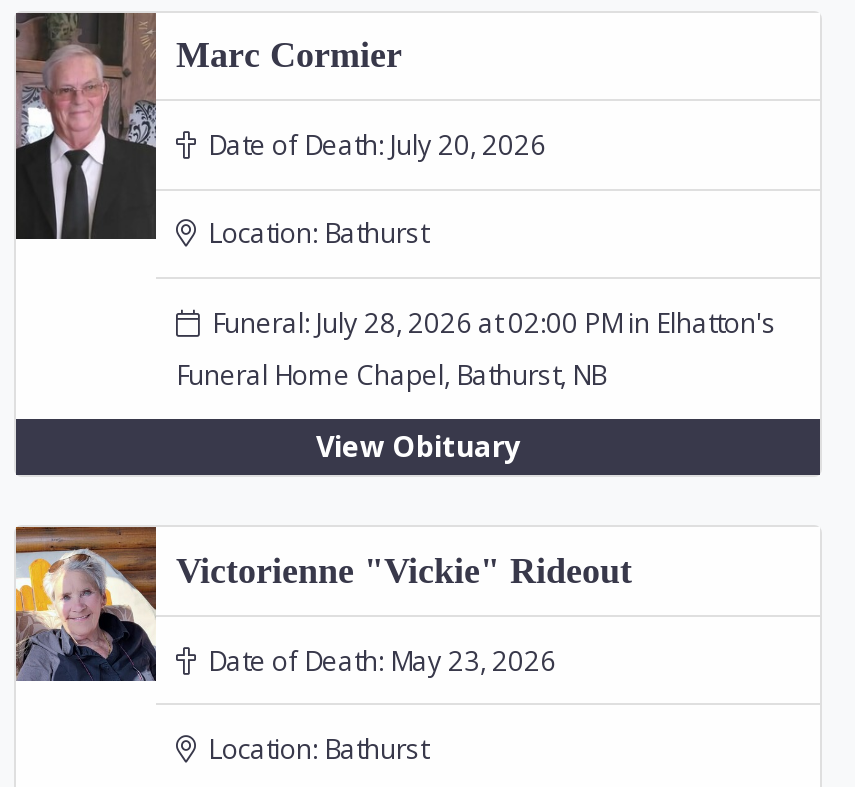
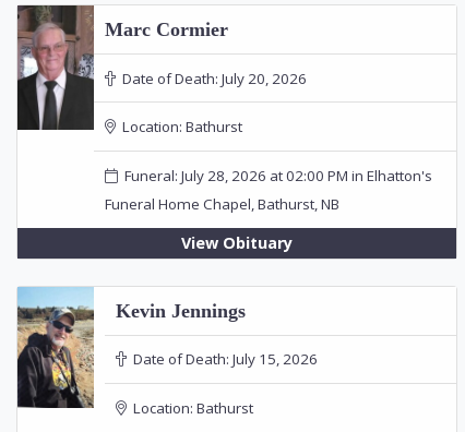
[14,525,632,749] [image] | Victorienne "Vickie" Rideout -> [16,287,246,409] [image] | Kevin Jennings
[196,642,556,678] Date of Death: May 23, 2026 -> [127,350,318,369] Date of Death: July 15, 2026

